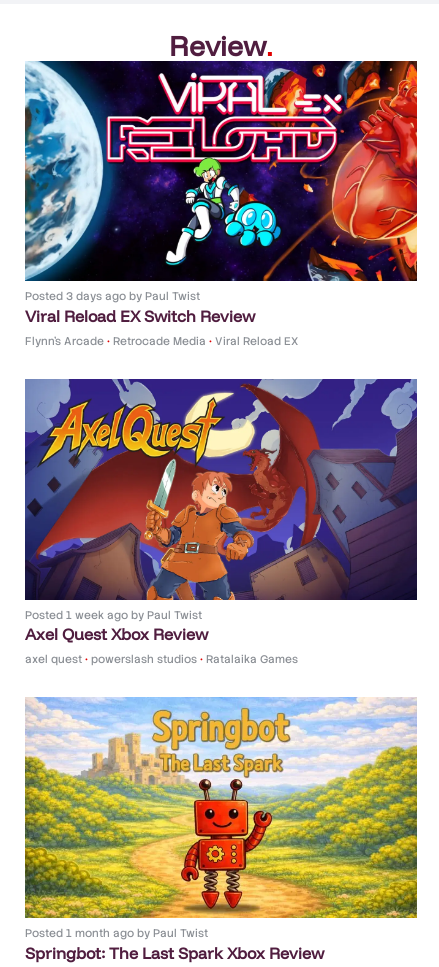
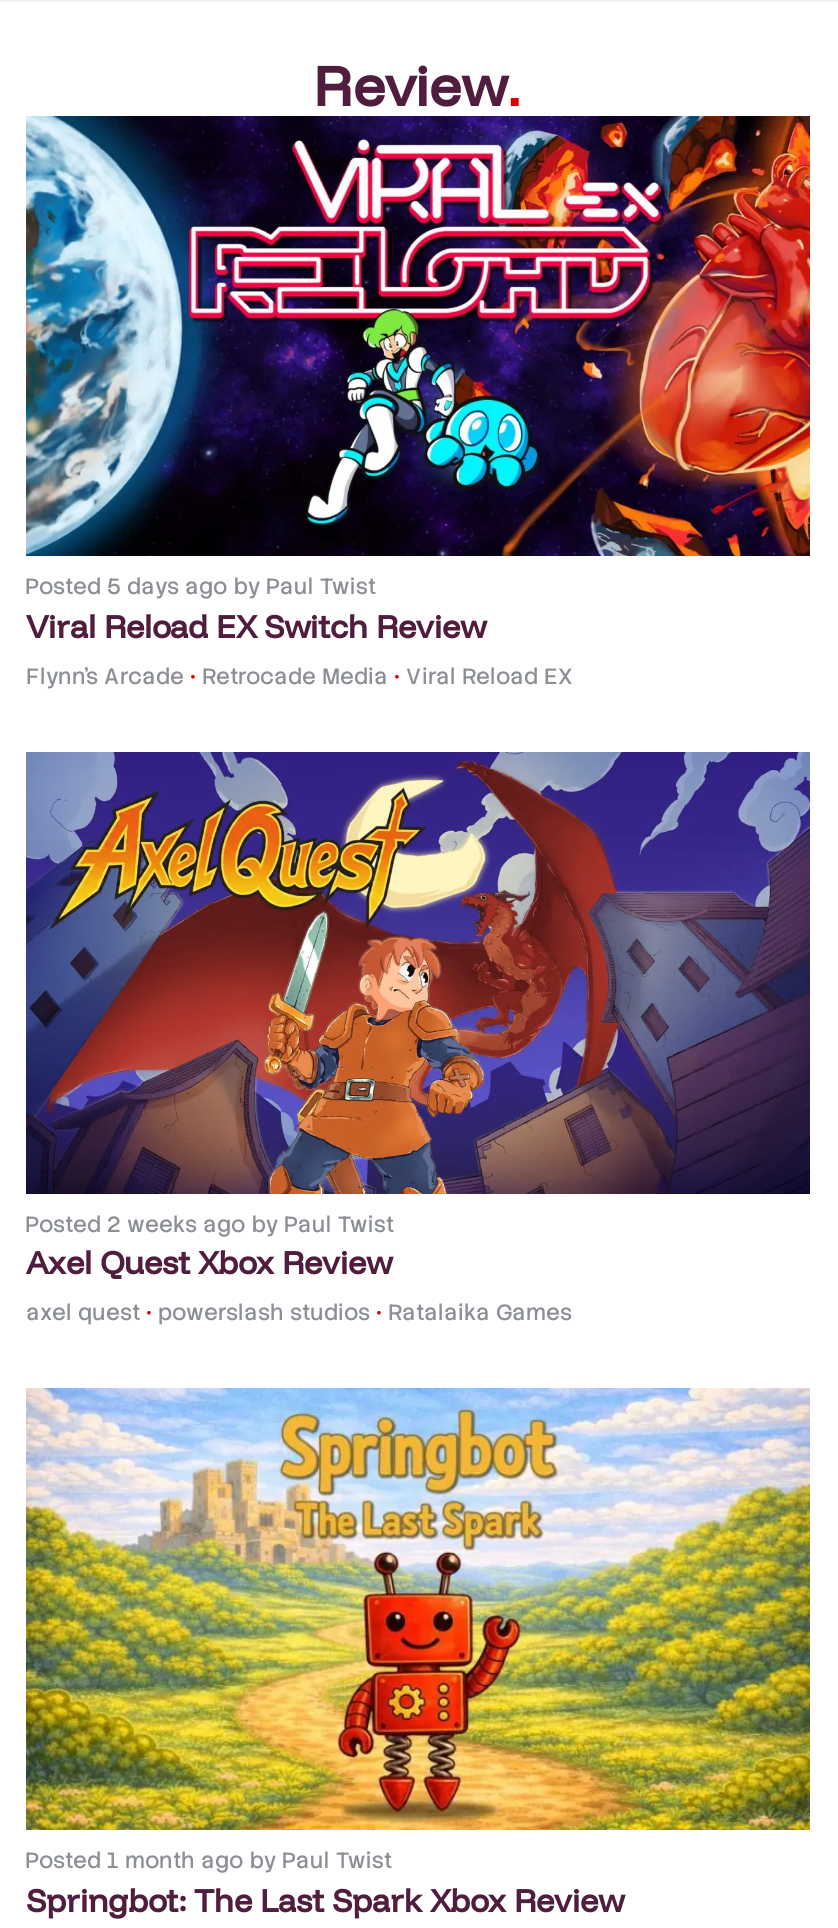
[24,289,200,303] Posted 3 days ago by Paul Twist -> [25,573,376,601] Posted 5 days ago by Paul Twist
[24,608,202,622] Posted 1 week ago by Paul Twist -> [25,1209,394,1237] Posted 2 weeks ago by Paul Twist

